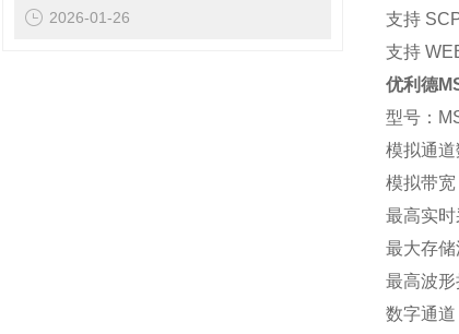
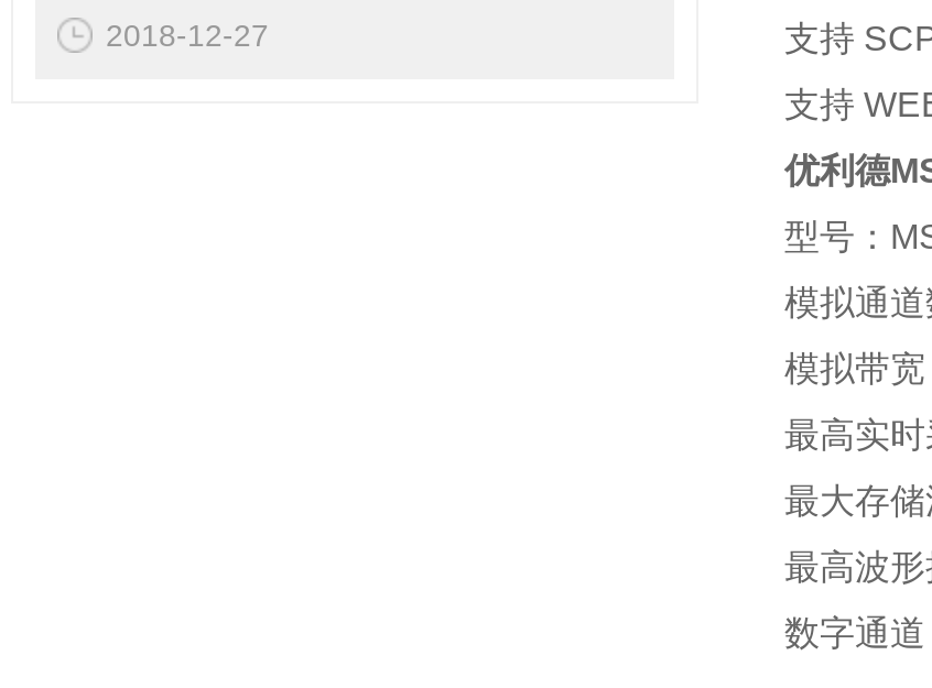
[49,9,130,26] 2026-01-26 -> [106,18,269,53] 2018-12-27

